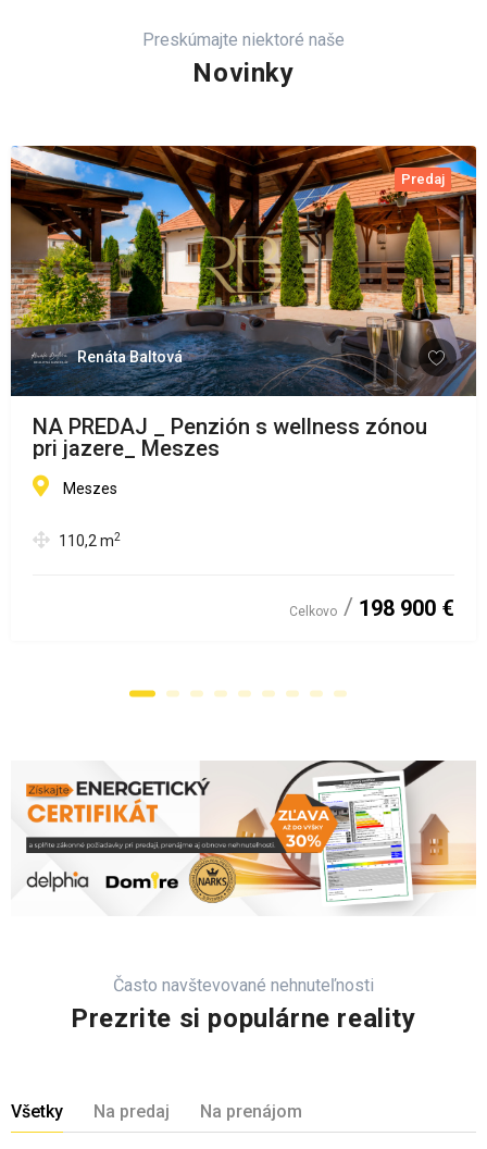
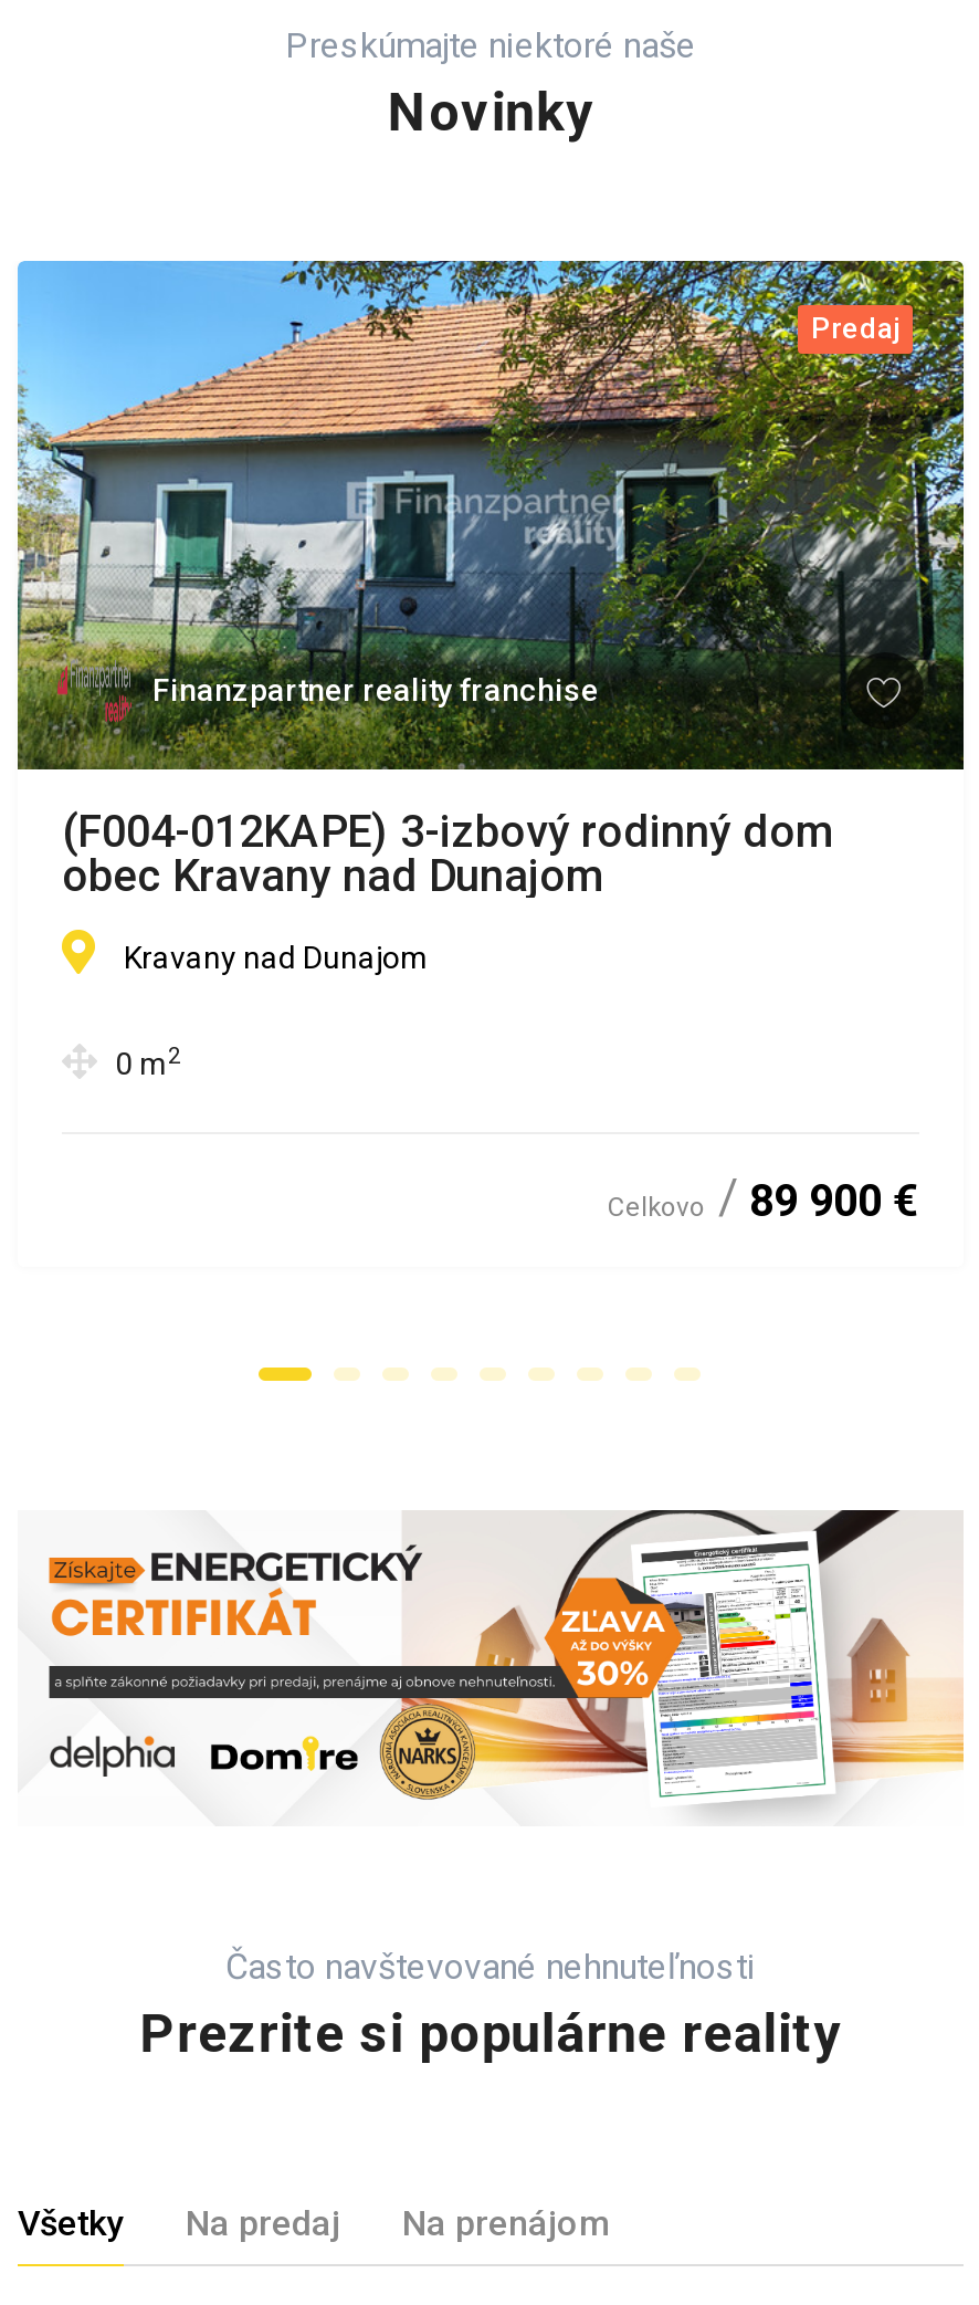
[10,145,477,397] [image] | Renáta Baltová -> [15,259,966,772] [image] | Finanzpartner reality franchise
[33,413,427,461] NA PREDAJ _ Penzión s wellness zónou | pri jazere_ Meszes -> [62,805,833,902] (F004-012KAPE) 3-izbový rodinný dom | obec Kravany nad Dunajom
[63,480,117,497] Meszes -> [124,940,429,975] Kravany nad Dunajom
[59,530,121,549] 110,2 m2 -> [115,1041,181,1081] 0 m2
[289,595,454,621] Celkovo 198 900 € -> [608,1174,919,1227] Celkovo 89 900 €

